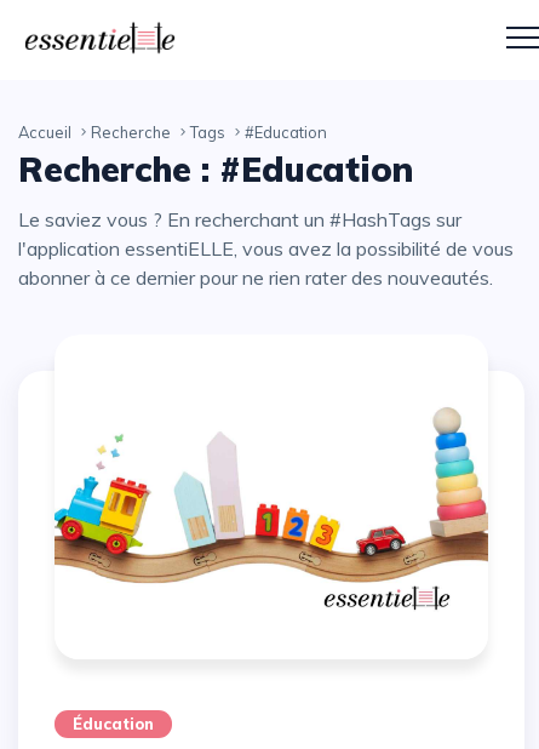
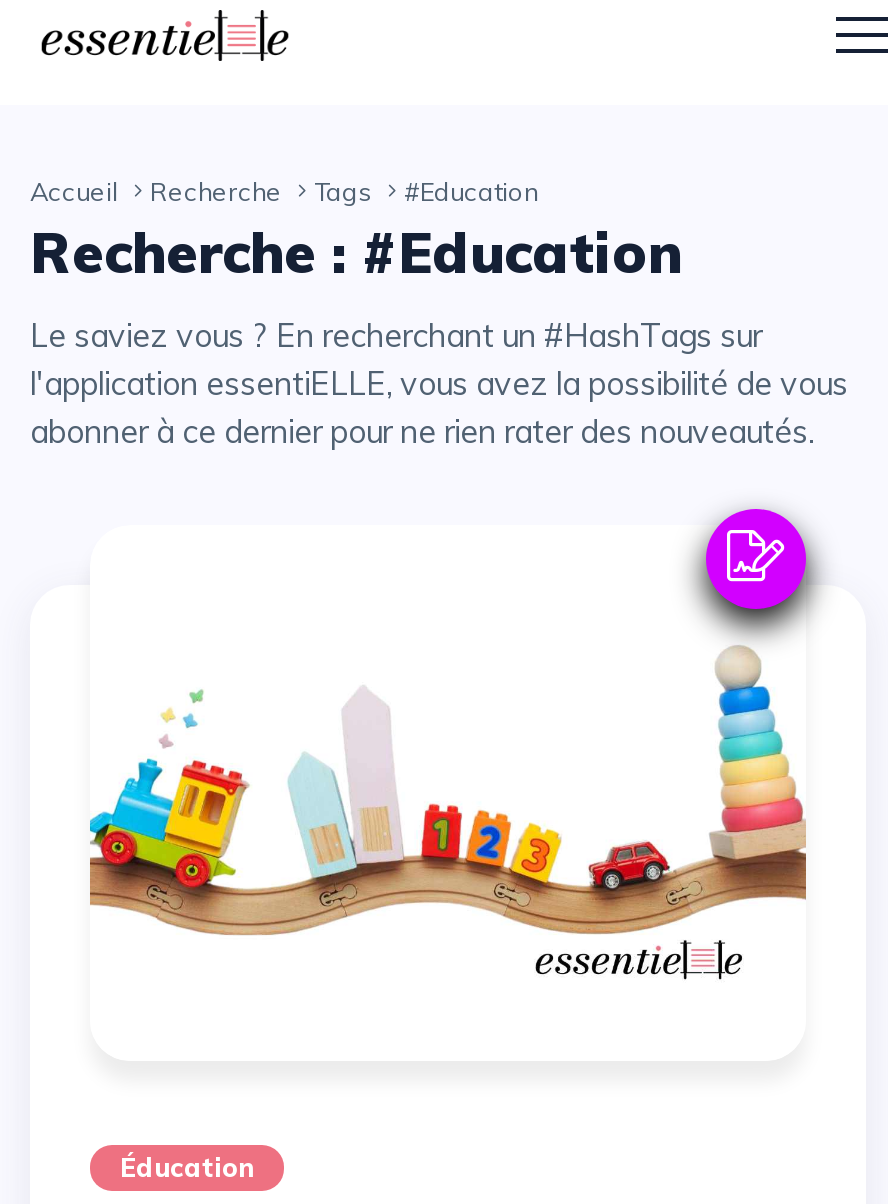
none -> [690,505,822,641] [image]

